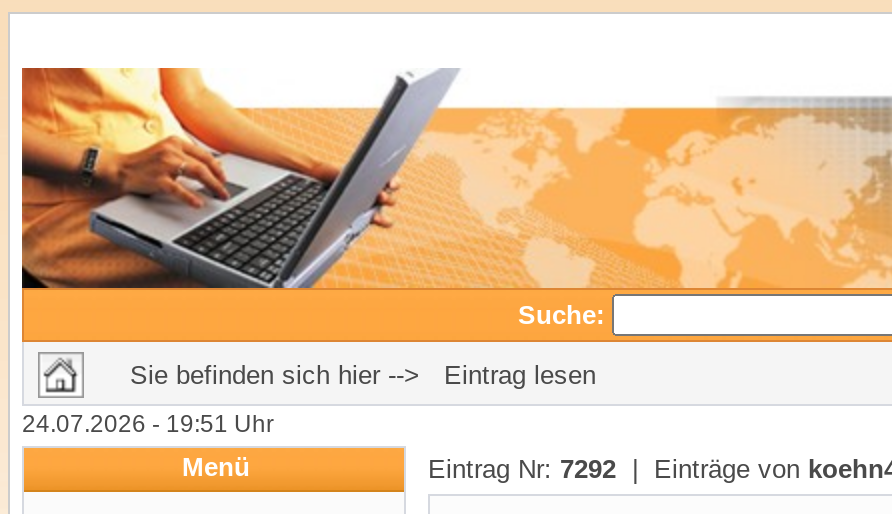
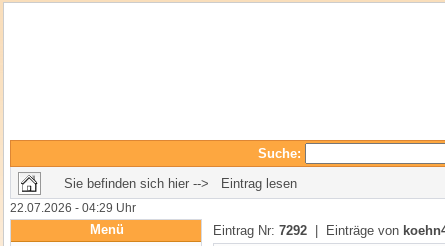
[20,66,886,290] [image] -> none
[22,410,274,438] 24.07.2026 - 19:51 Uhr -> [10,201,136,215] 22.07.2026 - 04:29 Uhr

